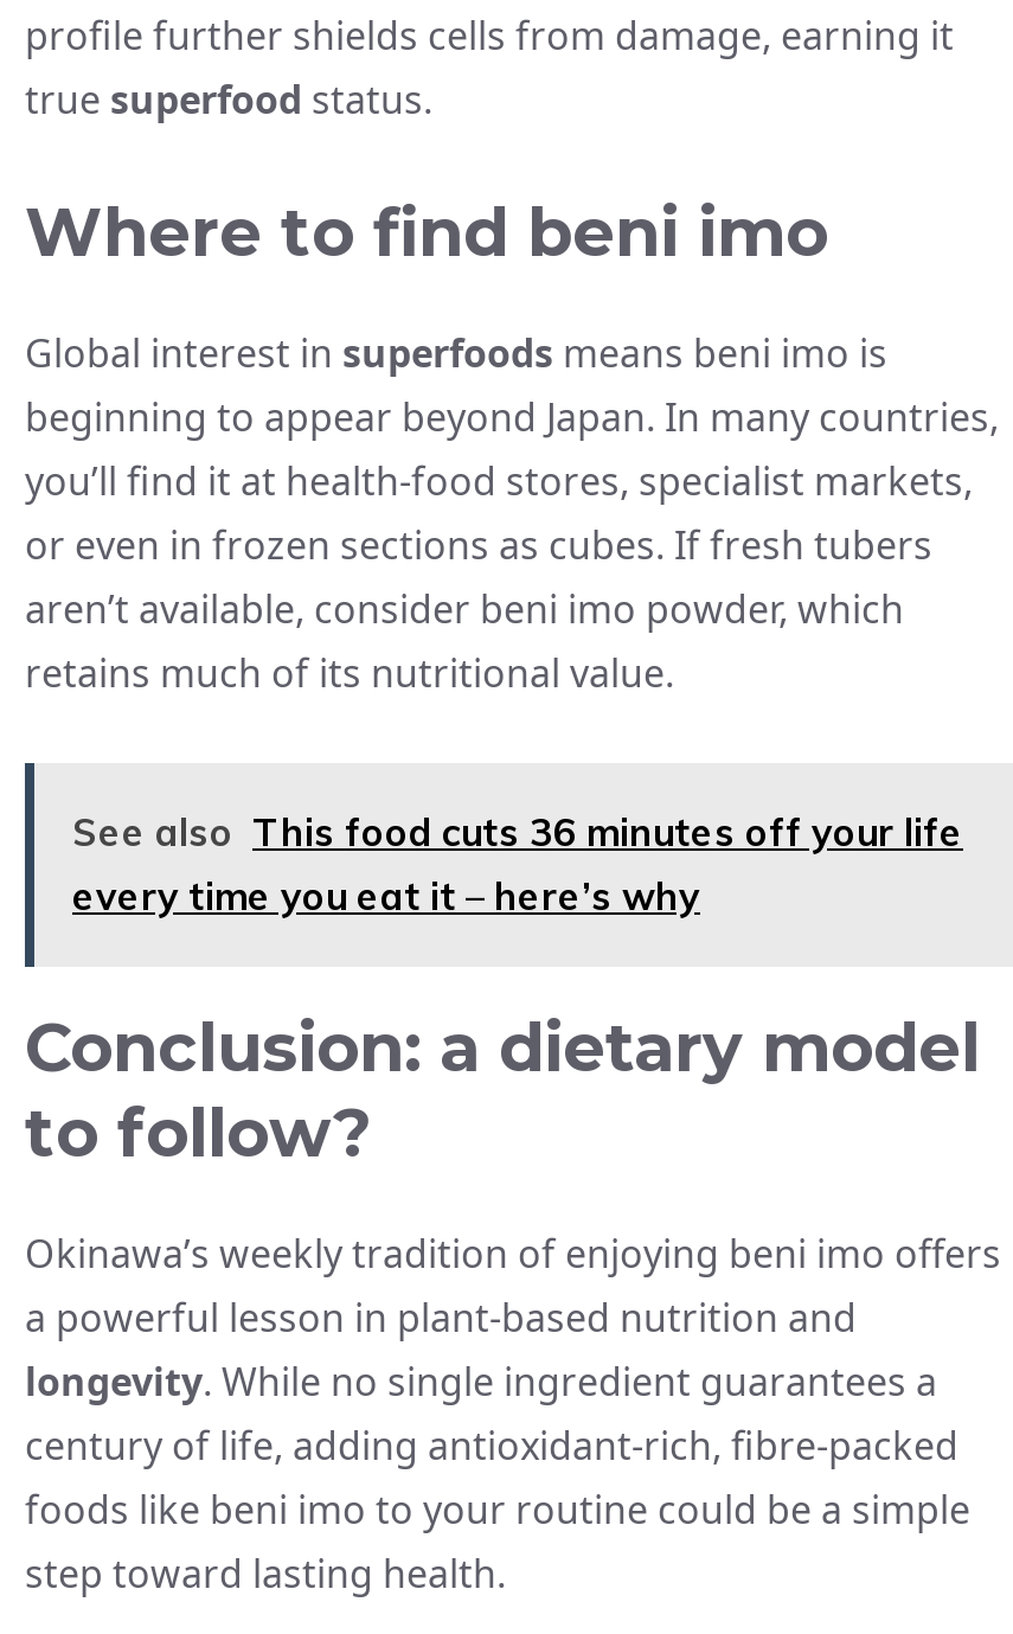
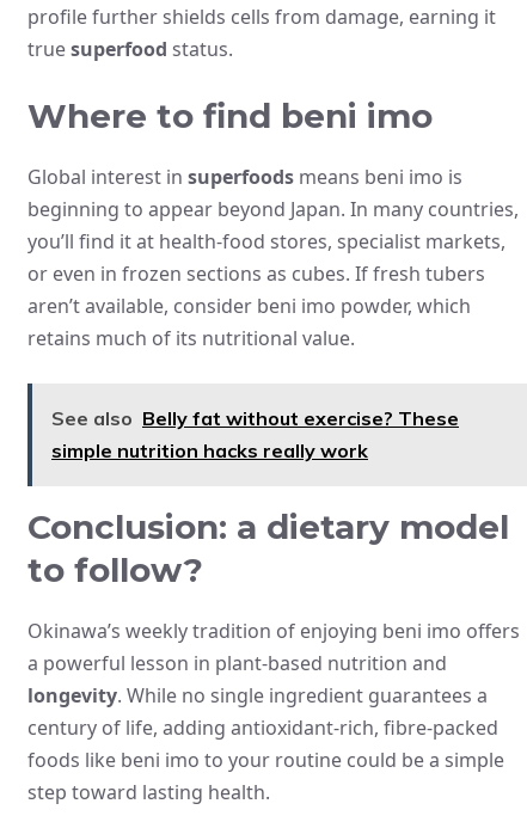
[72,807,963,918] See also This food cuts 36 minutes off your life | every time you eat it – here’s why -> [51,407,459,463] See also Belly fat without exercise? These | simple nutrition hacks really work

